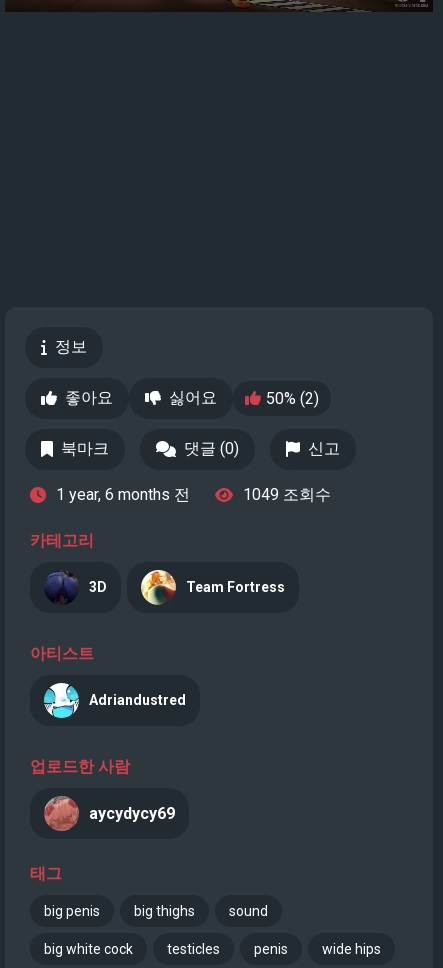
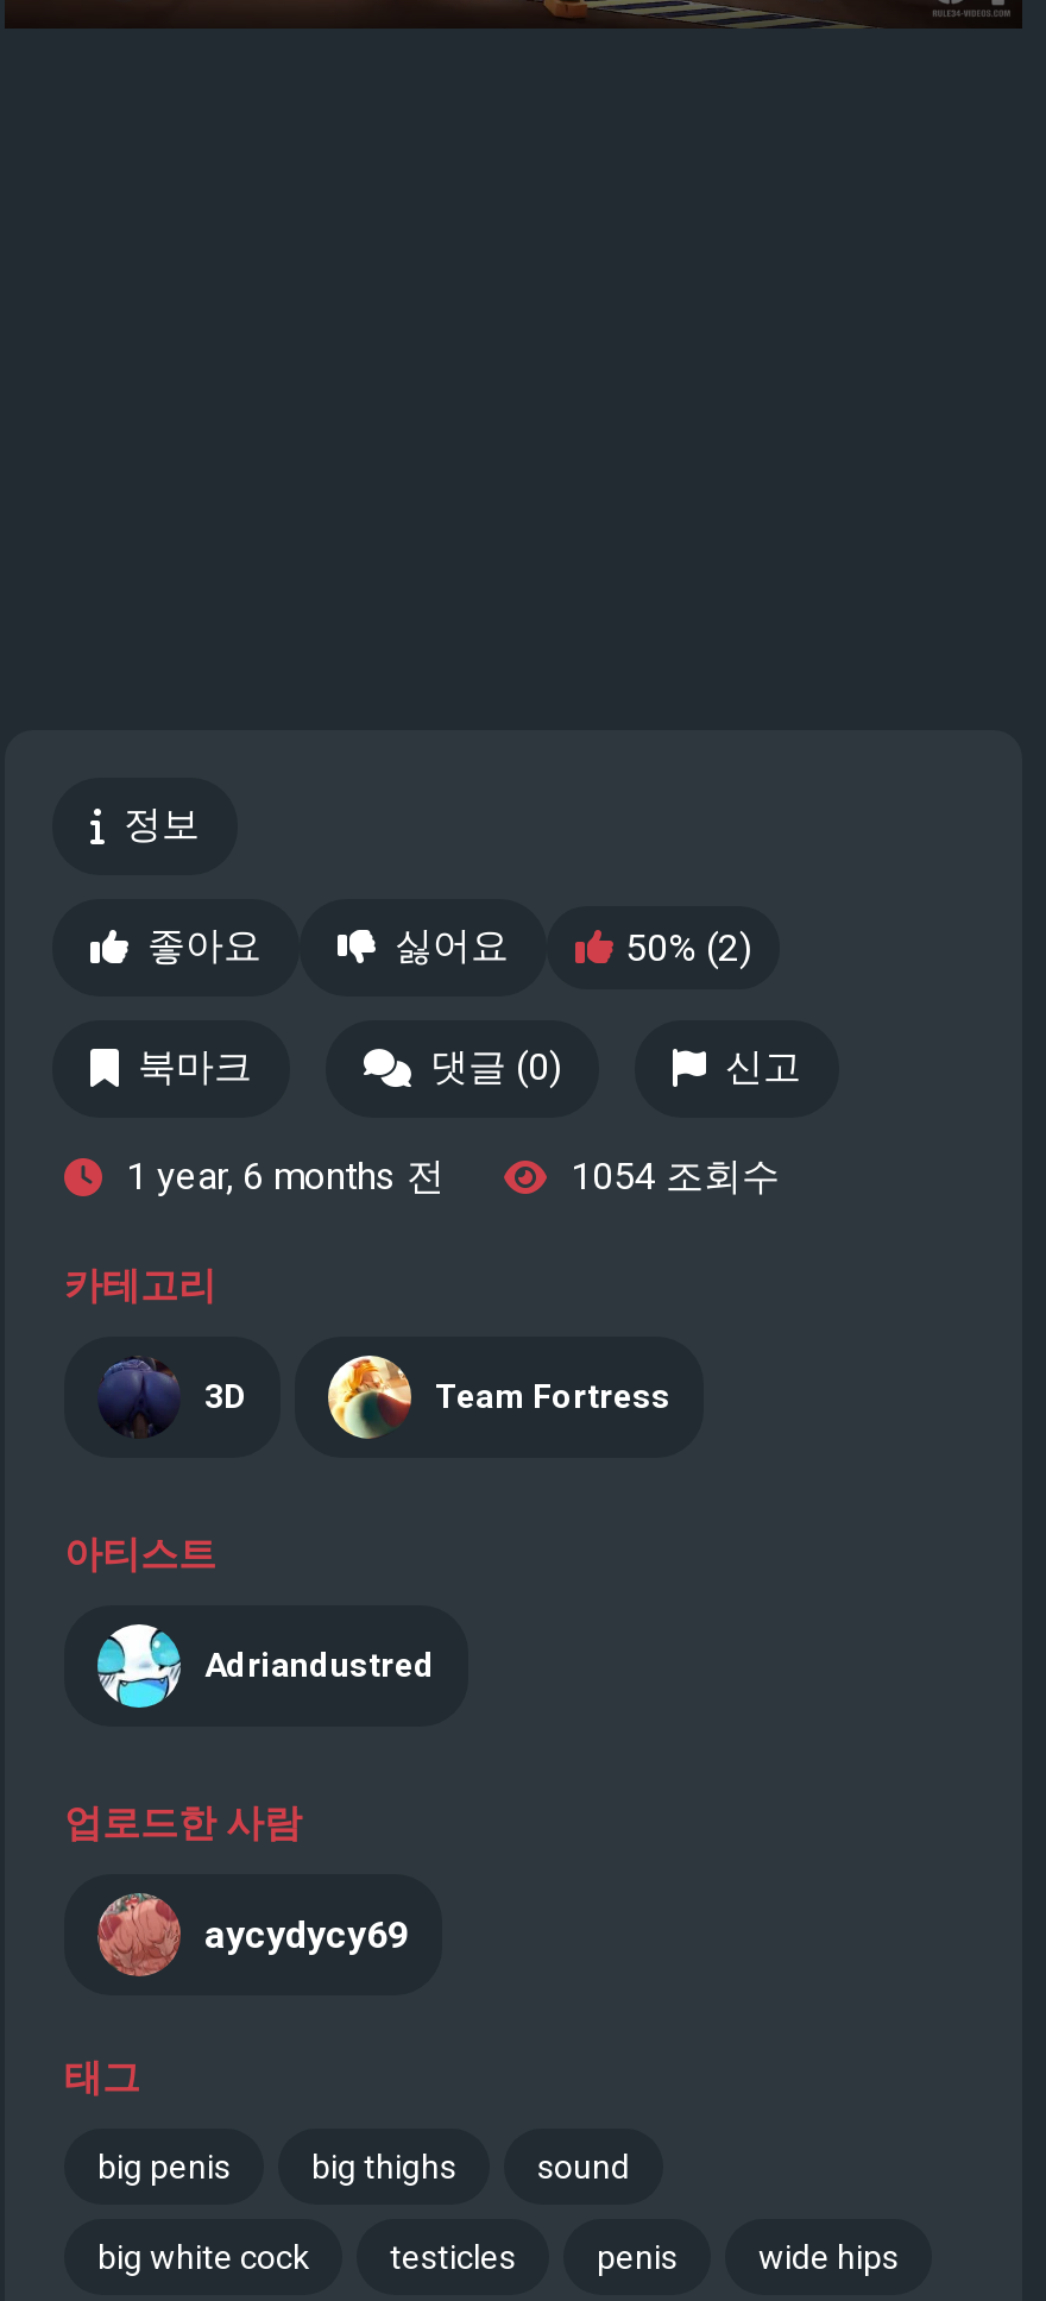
[243,485,331,504] 1049 조회수 -> [571,1153,780,1198] 1054 조회수

